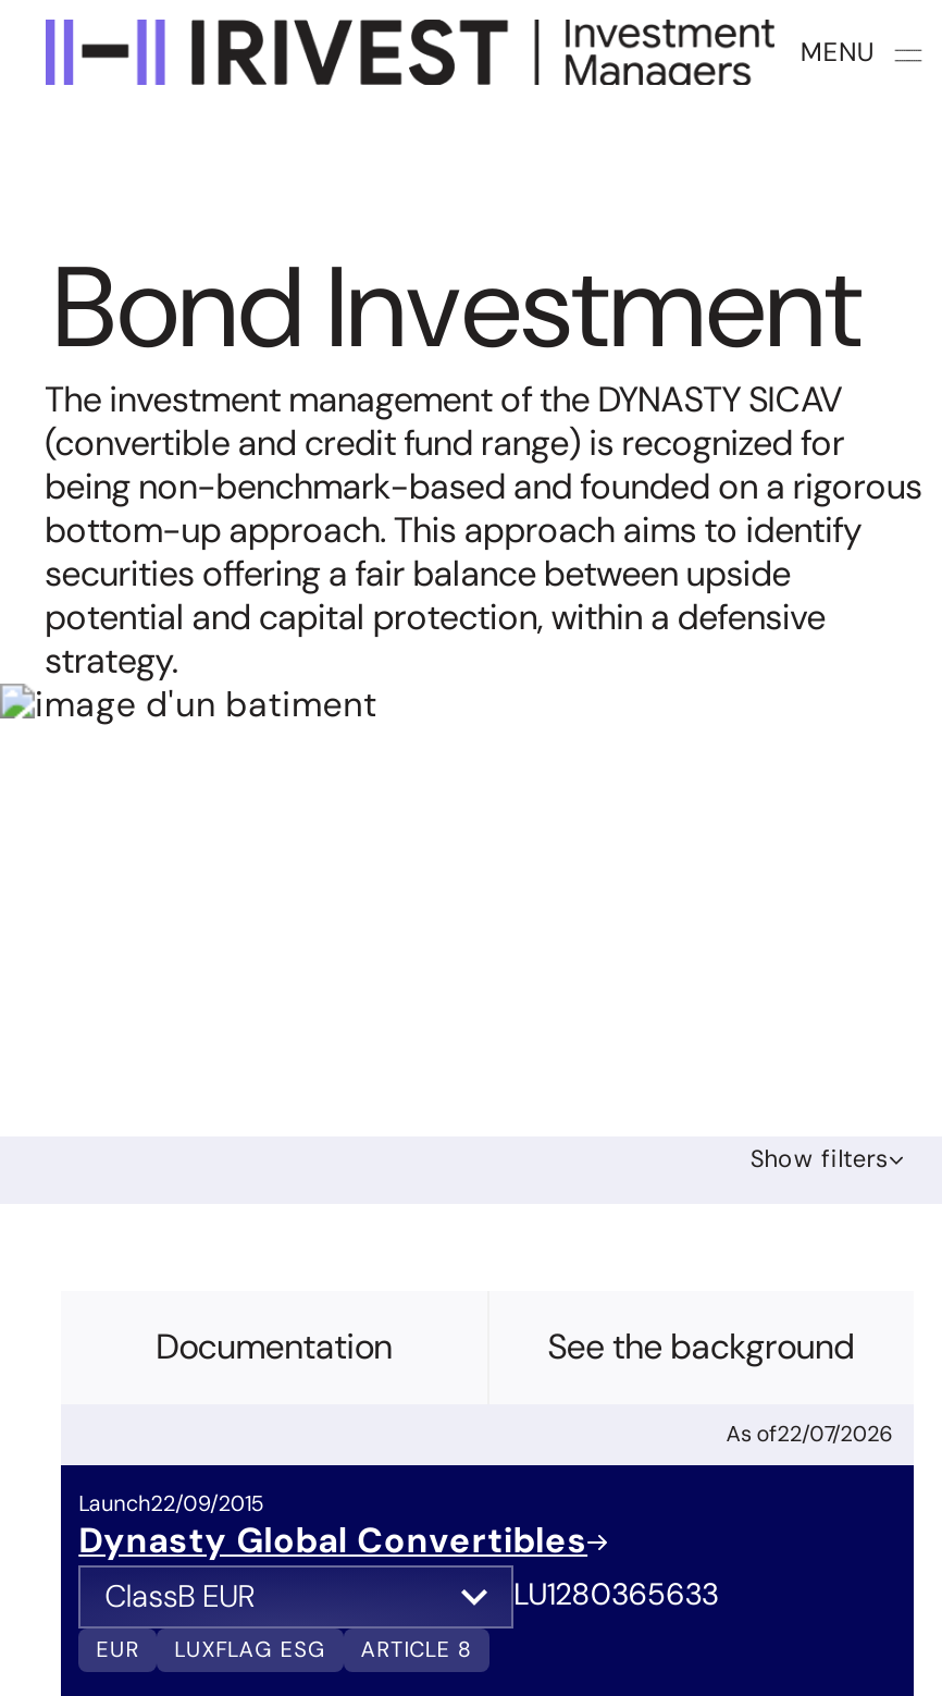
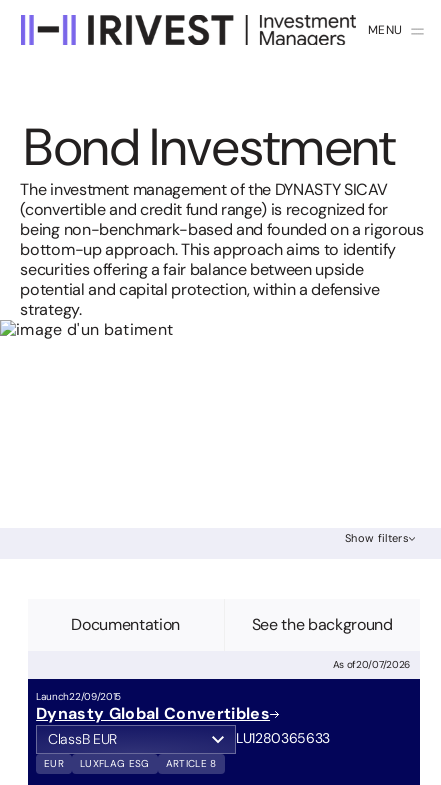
[726,1420,892,1448] As of22/07/2026 -> [333,658,410,671] As of20/07/2026

